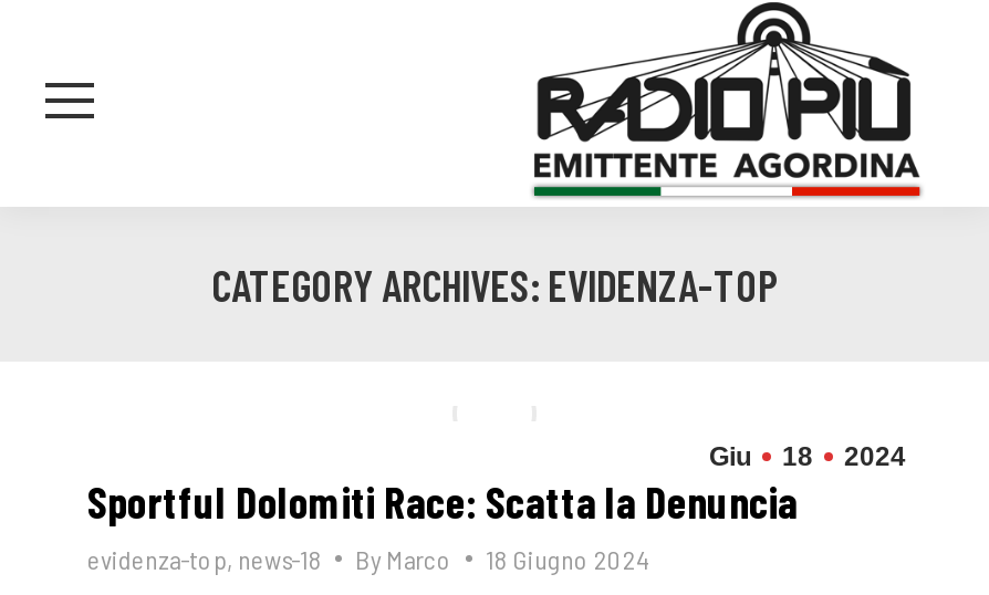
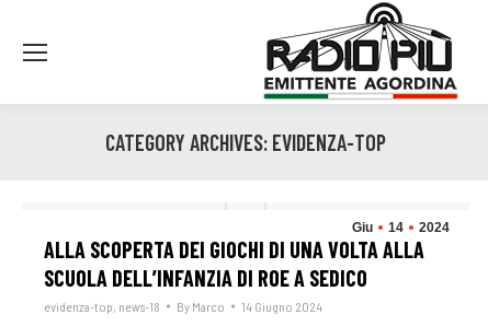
[709,441,906,472] Giu 18 2024 -> [352,220,450,235] Giu 14 2024
[87,474,798,527] Sportful Dolomiti Race: Scatta la Denuncia -> [44,236,424,291] ALLA SCOPERTA DEI GIOCHI DI UNA VOLTA ALLA | SCUOLA DELL’INFANZIA DI ROE A SEDICO
[87,543,649,574] evidenza-top, news-18 By Marco 18 Giugno 2024 -> [44,299,322,314] evidenza-top, news-18 By Marco 14 Giugno 2024

